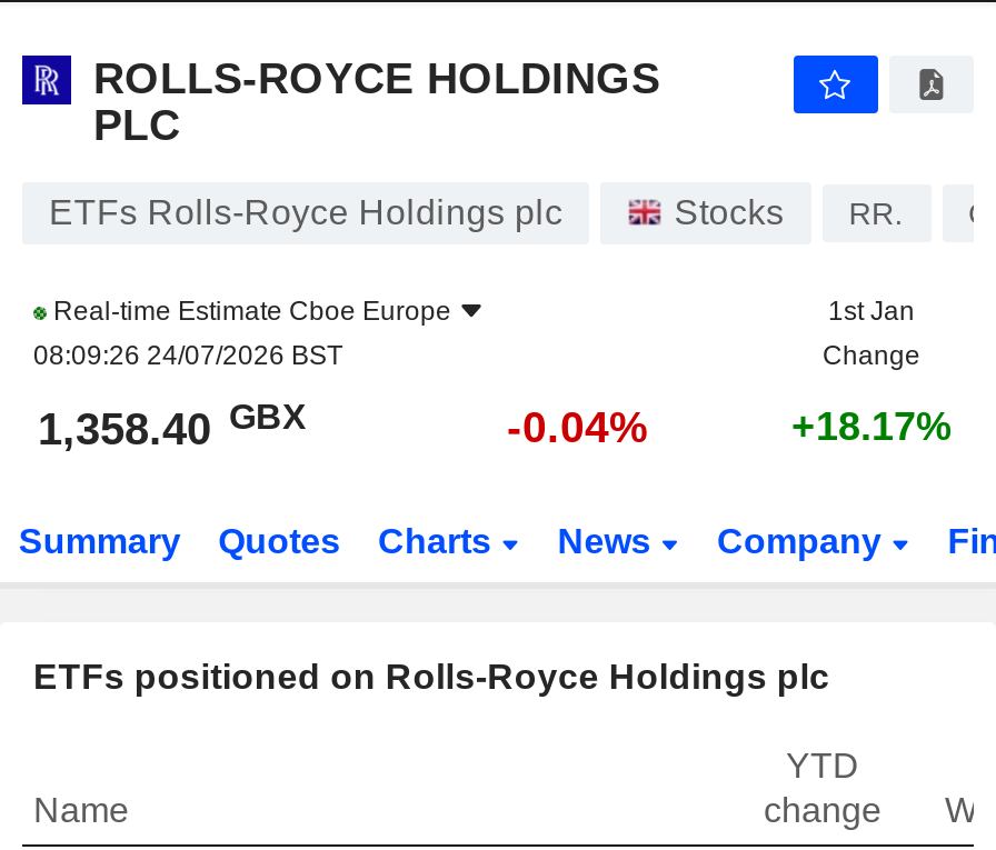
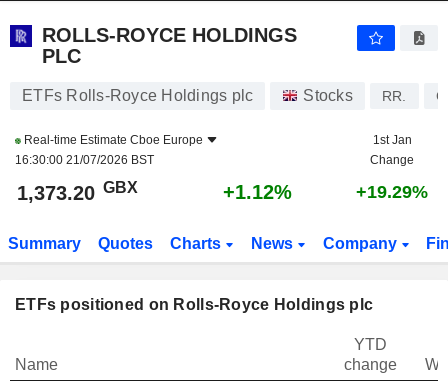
[33,340,342,371] 08:09:26 24/07/2026 BST -> [15,153,154,167] 16:30:00 21/07/2026 BST
[38,397,307,453] 1,358.40 GBX -> [17,178,138,204] 1,373.20 GBX
[507,402,649,451] -0.04% -> [223,181,292,203] +1.12%
[791,404,952,449] +18.17% -> [356,182,428,202] +19.29%

